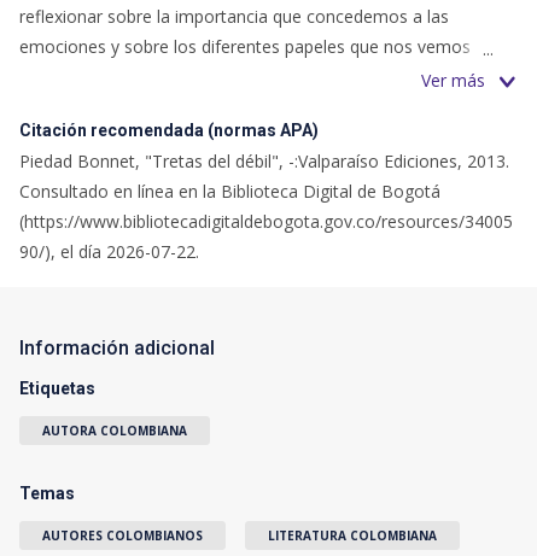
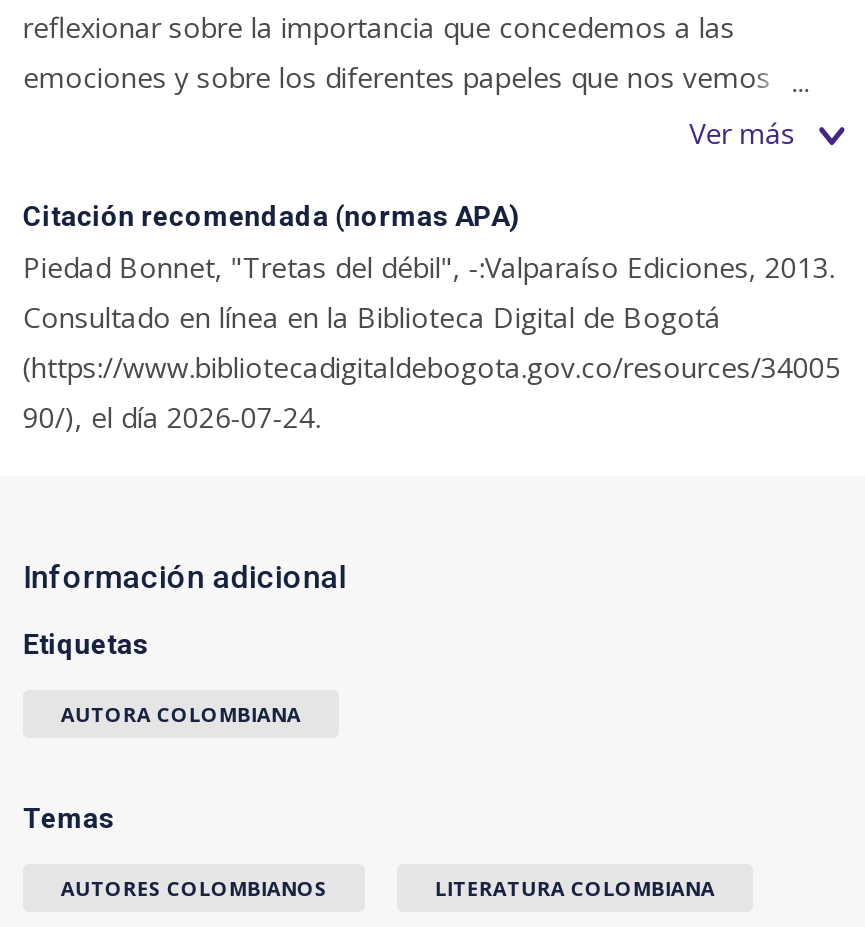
[19,240,199,263] 90/), el día 2026-07-22. -> [23,399,321,437] 90/), el día 2026-07-24.

